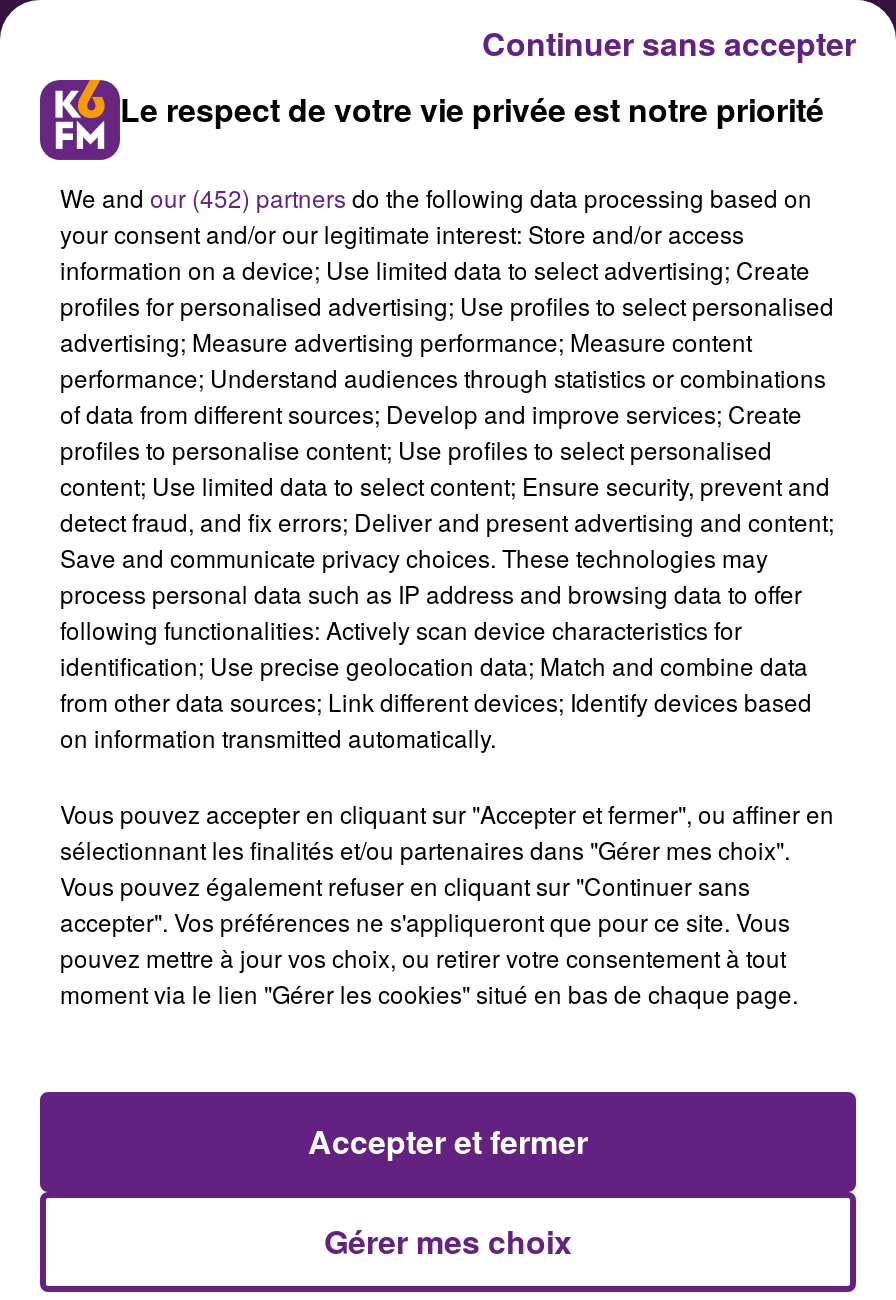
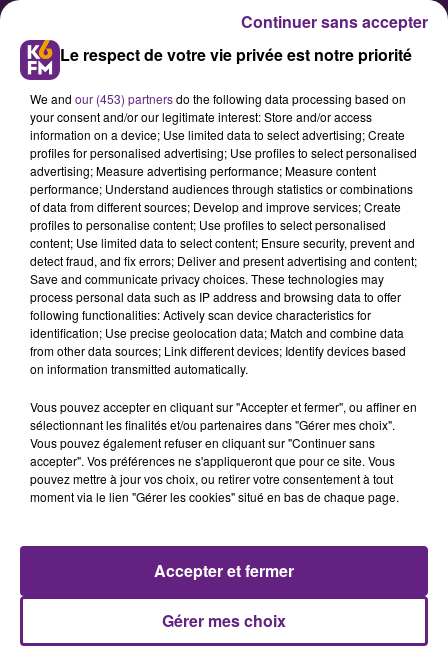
[60,180,812,214] We and our (452) partners do the following data processing based on -> [30,90,406,107] We and our (453) partners do the following data processing based on

